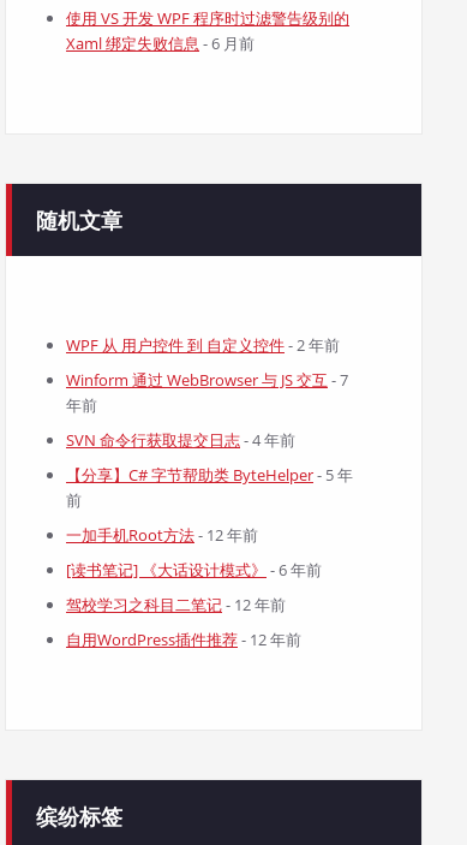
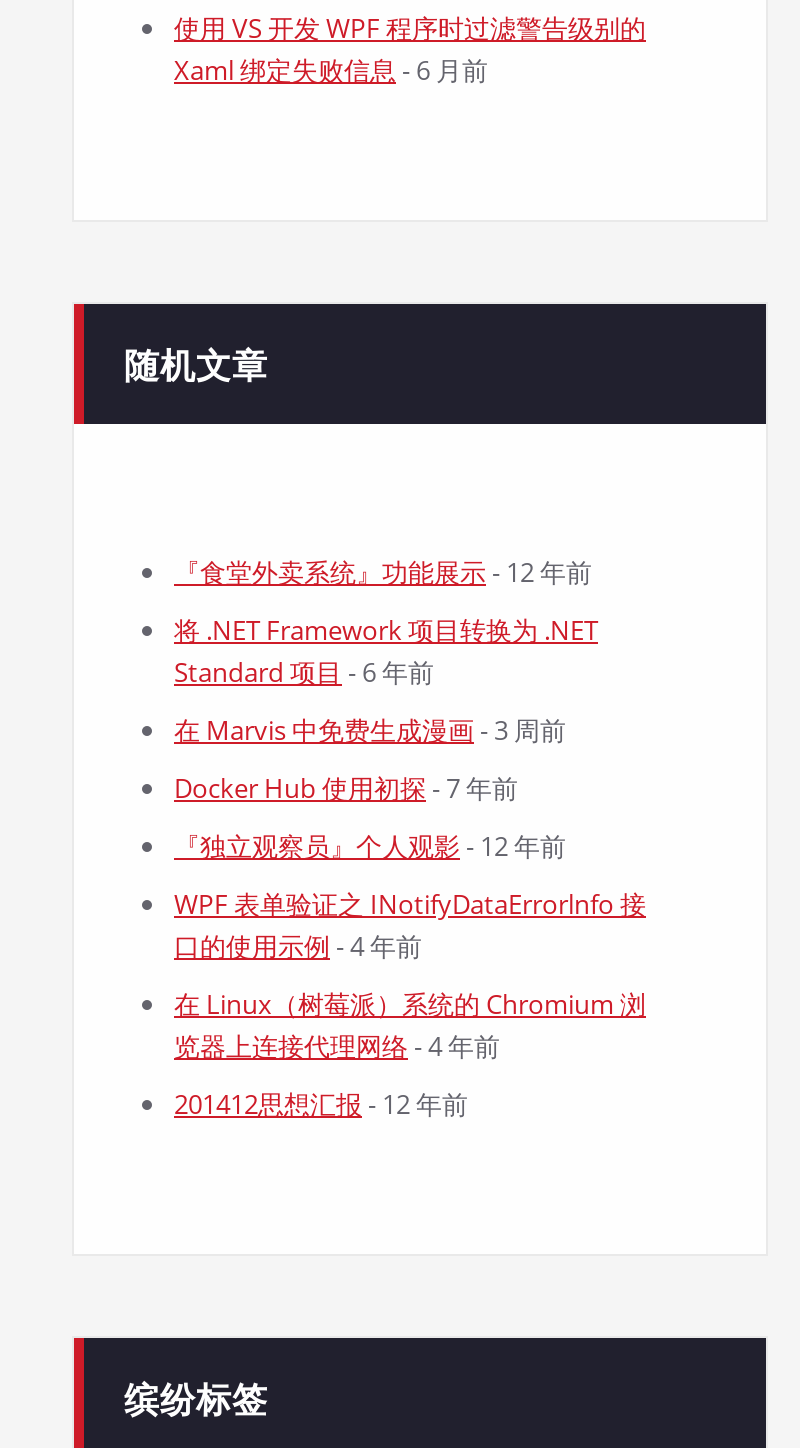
[66,334,340,356] WPF 从 用户控件 到 自定义控件- 2 年前 -> [174,554,592,590] 『食堂外卖系统』功能展示- 12 年前
[66,369,348,416] Winform 通过 WebBrowser 与 JS 交互- 7 | 年前 -> [174,612,598,690] 将 .NET Framework 项目转换为 .NET | Standard 项目- 6 年前
[66,429,295,451] SVN 命令行获取提交日志- 4 年前 -> [174,712,566,748] 在 Marvis 中免费生成漫画- 3 周前
[66,464,353,511] 【分享】C# 字节帮助类 ByteHelper- 5 年 | 前 -> [174,770,518,806] Docker Hub 使用初探- 7 年前
[66,524,258,546] 一加手机Root方法- 12 年前 -> [174,828,566,864] 『独立观察员』个人观影- 12 年前
[66,559,322,581] [读书笔记] 《大话设计模式》- 6 年前 -> [174,886,646,964] WPF 表单验证之 INotifyDataErrorlnfo 接 | 口的使用示例- 4 年前
[66,594,286,615] 驾校学习之科目二笔记- 12 年前 -> [174,986,646,1064] 在 Linux（树莓派）系统的 Chromium 浏 | 览器上连接代理网络- 4 年前
[66,629,301,650] 自用WordPress插件推荐- 12 年前 -> [174,1086,468,1122] 201412思想汇报- 12 年前

